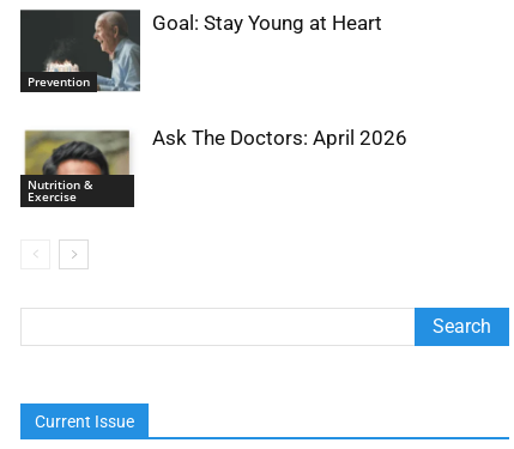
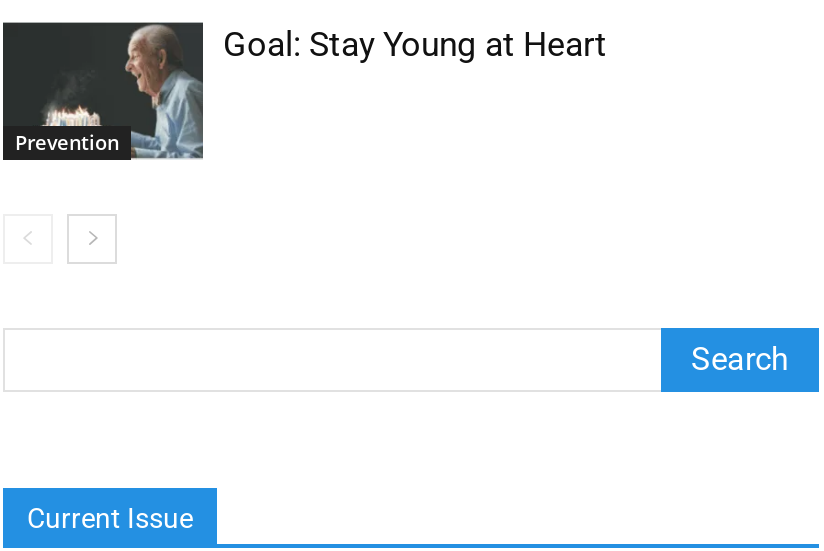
[24,129,135,208] [image] | Nutrition & | Exercise -> none
[152,126,407,150] Ask The Doctors: April 2026 -> none

